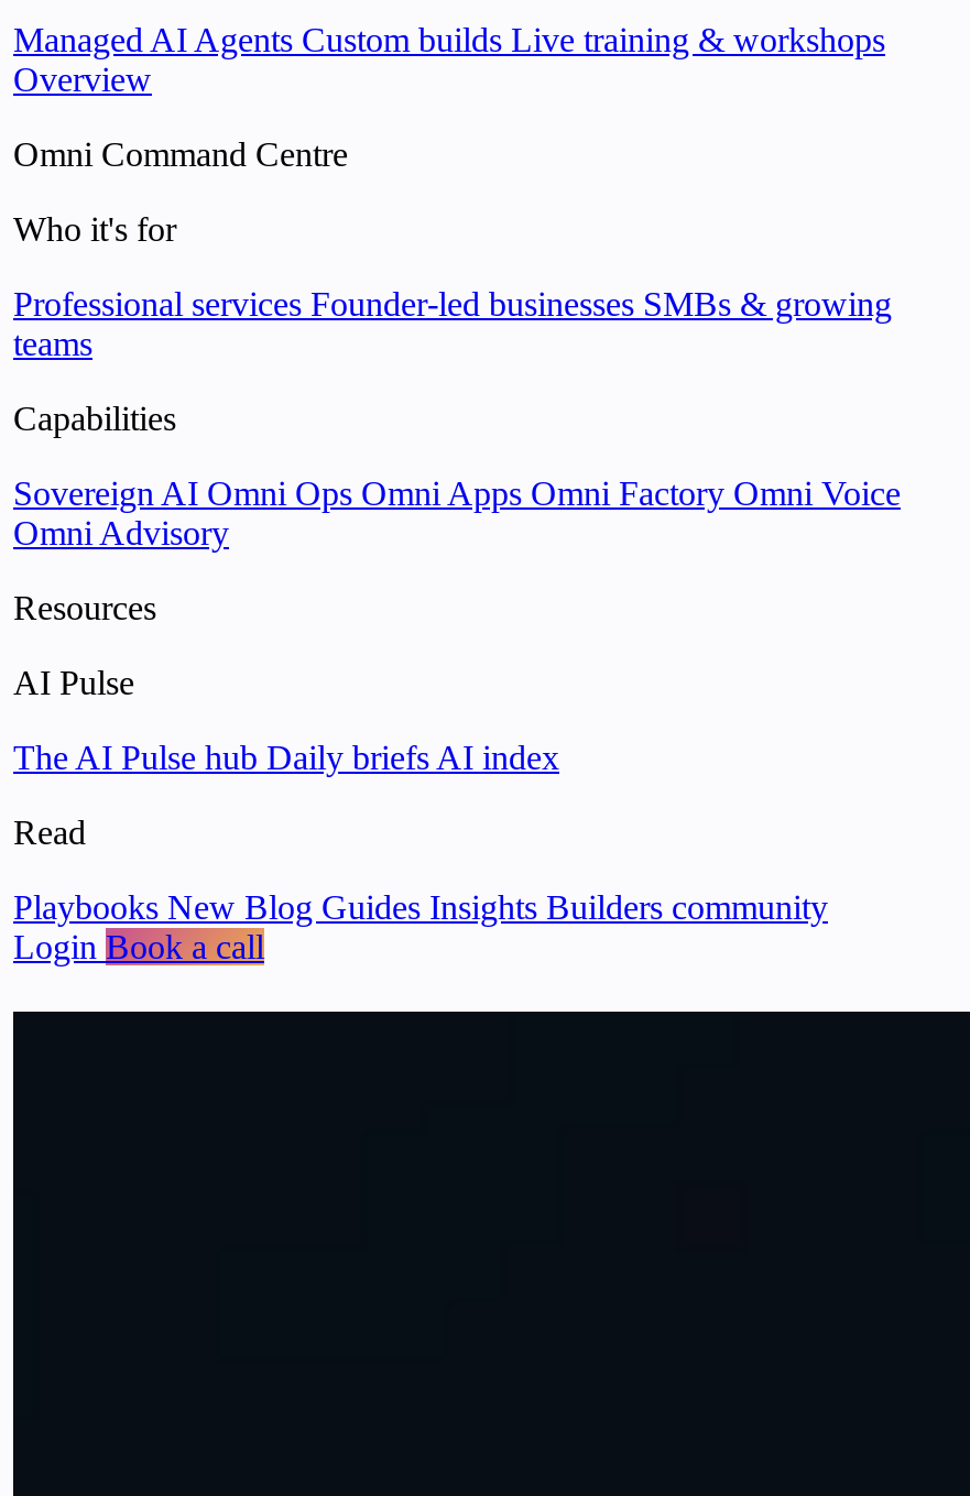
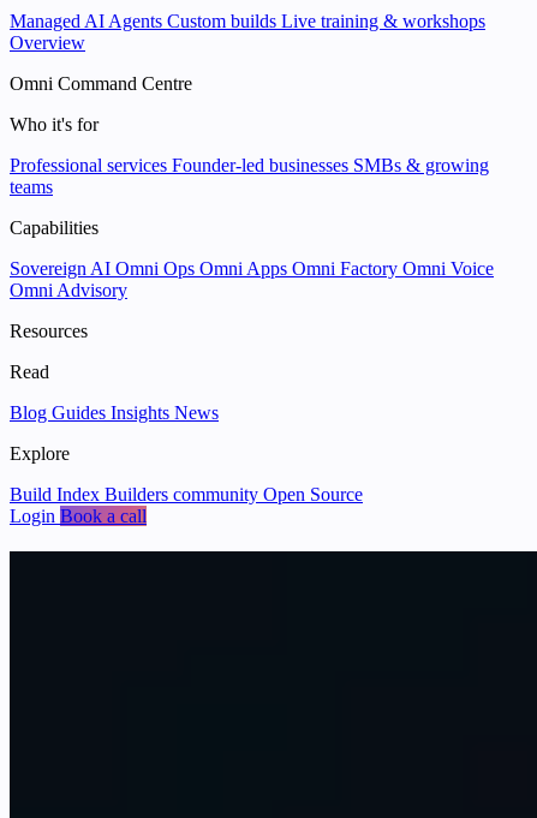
[13,664,559,776] AI Pulse | The AI Pulse hub Daily briefs AI index -> none
moved [13,813,86,851] -> [10,362,49,382]: Read
[13,888,828,926] Playbooks New Blog Guides Insights Builders community -> [10,402,363,504] Blog Guides Insights News | Explore | Build Index Builders community Open Source

